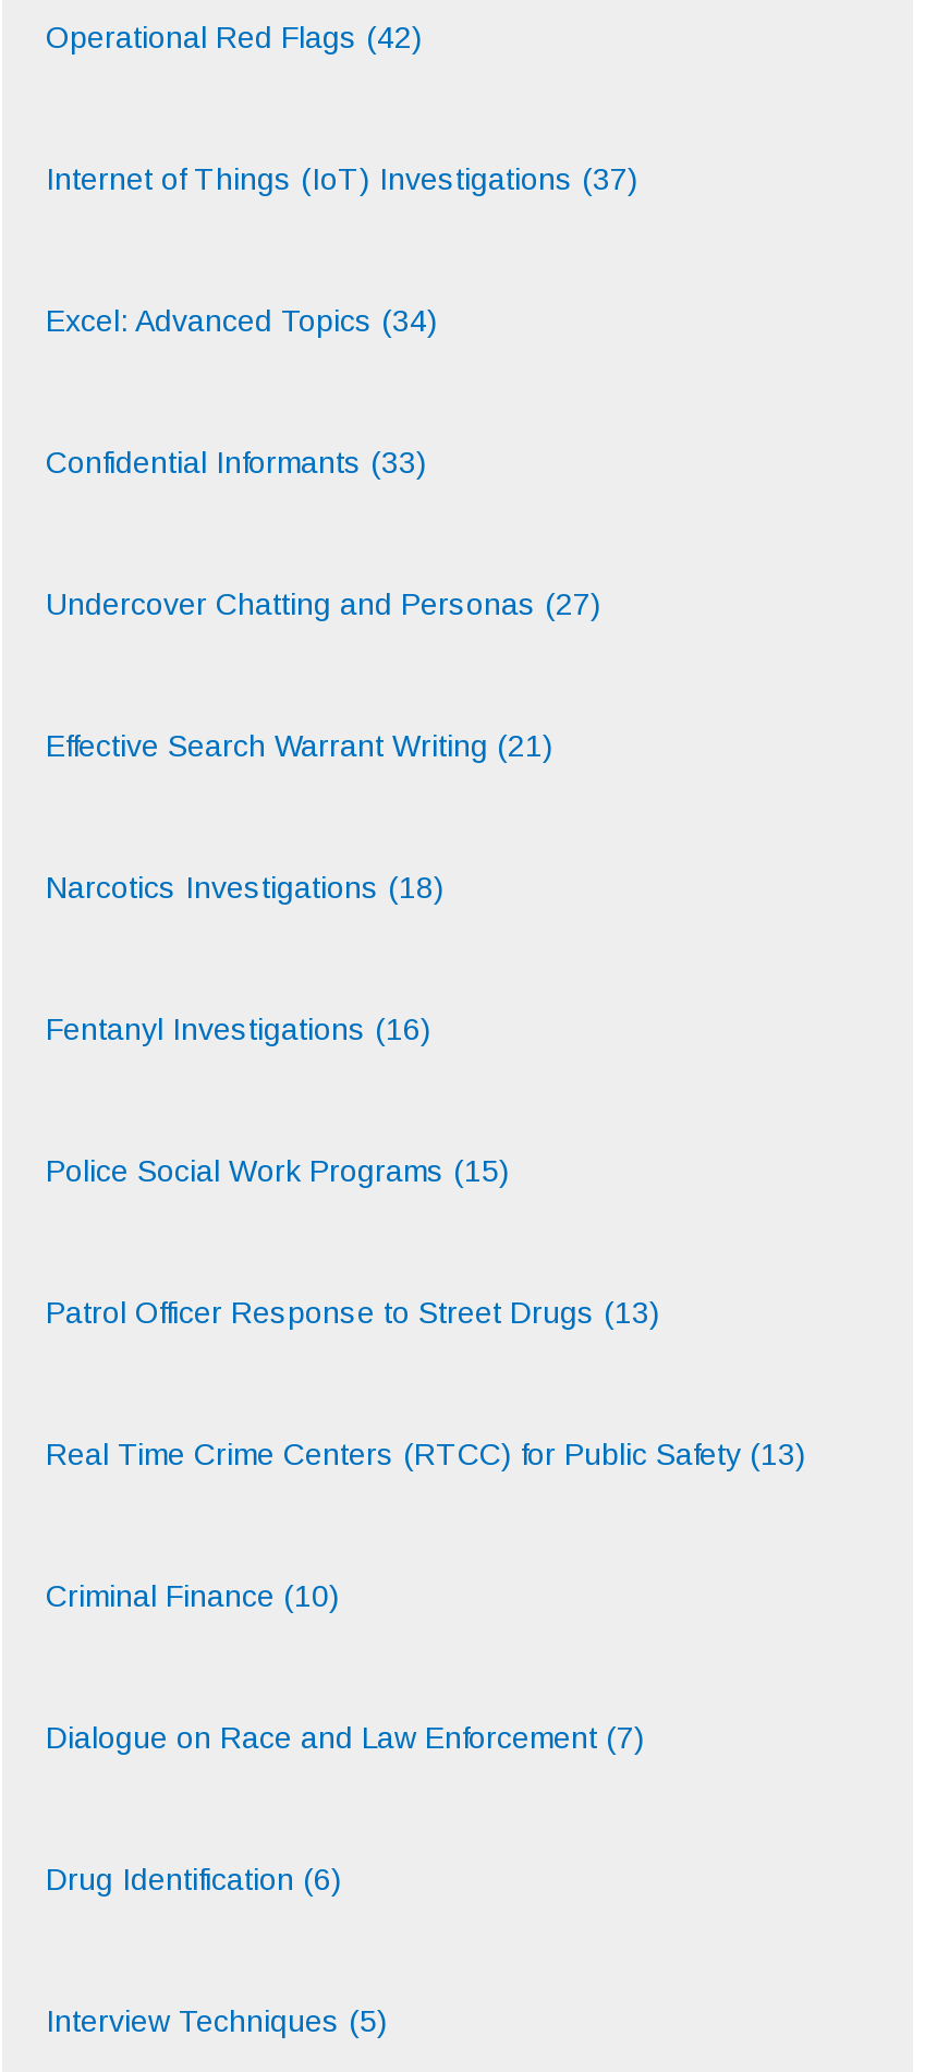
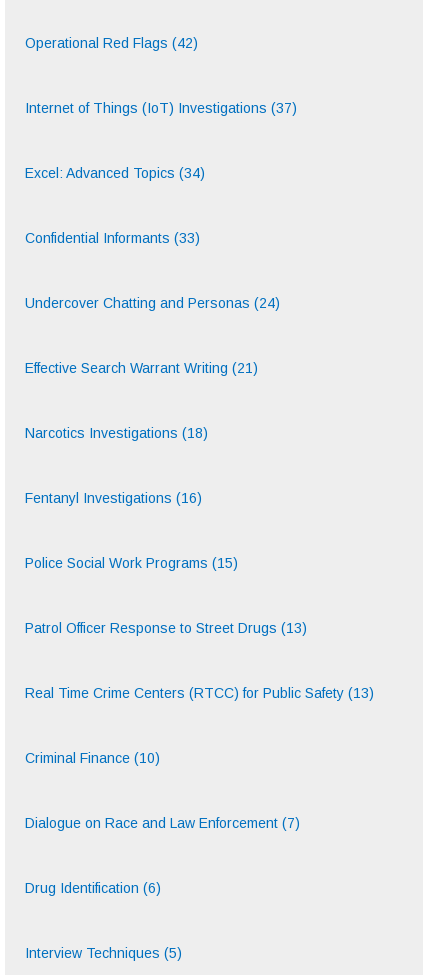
[46,586,601,621] Undercover Chatting and Personas (27) -> [25,295,280,311] Undercover Chatting and Personas (24)

